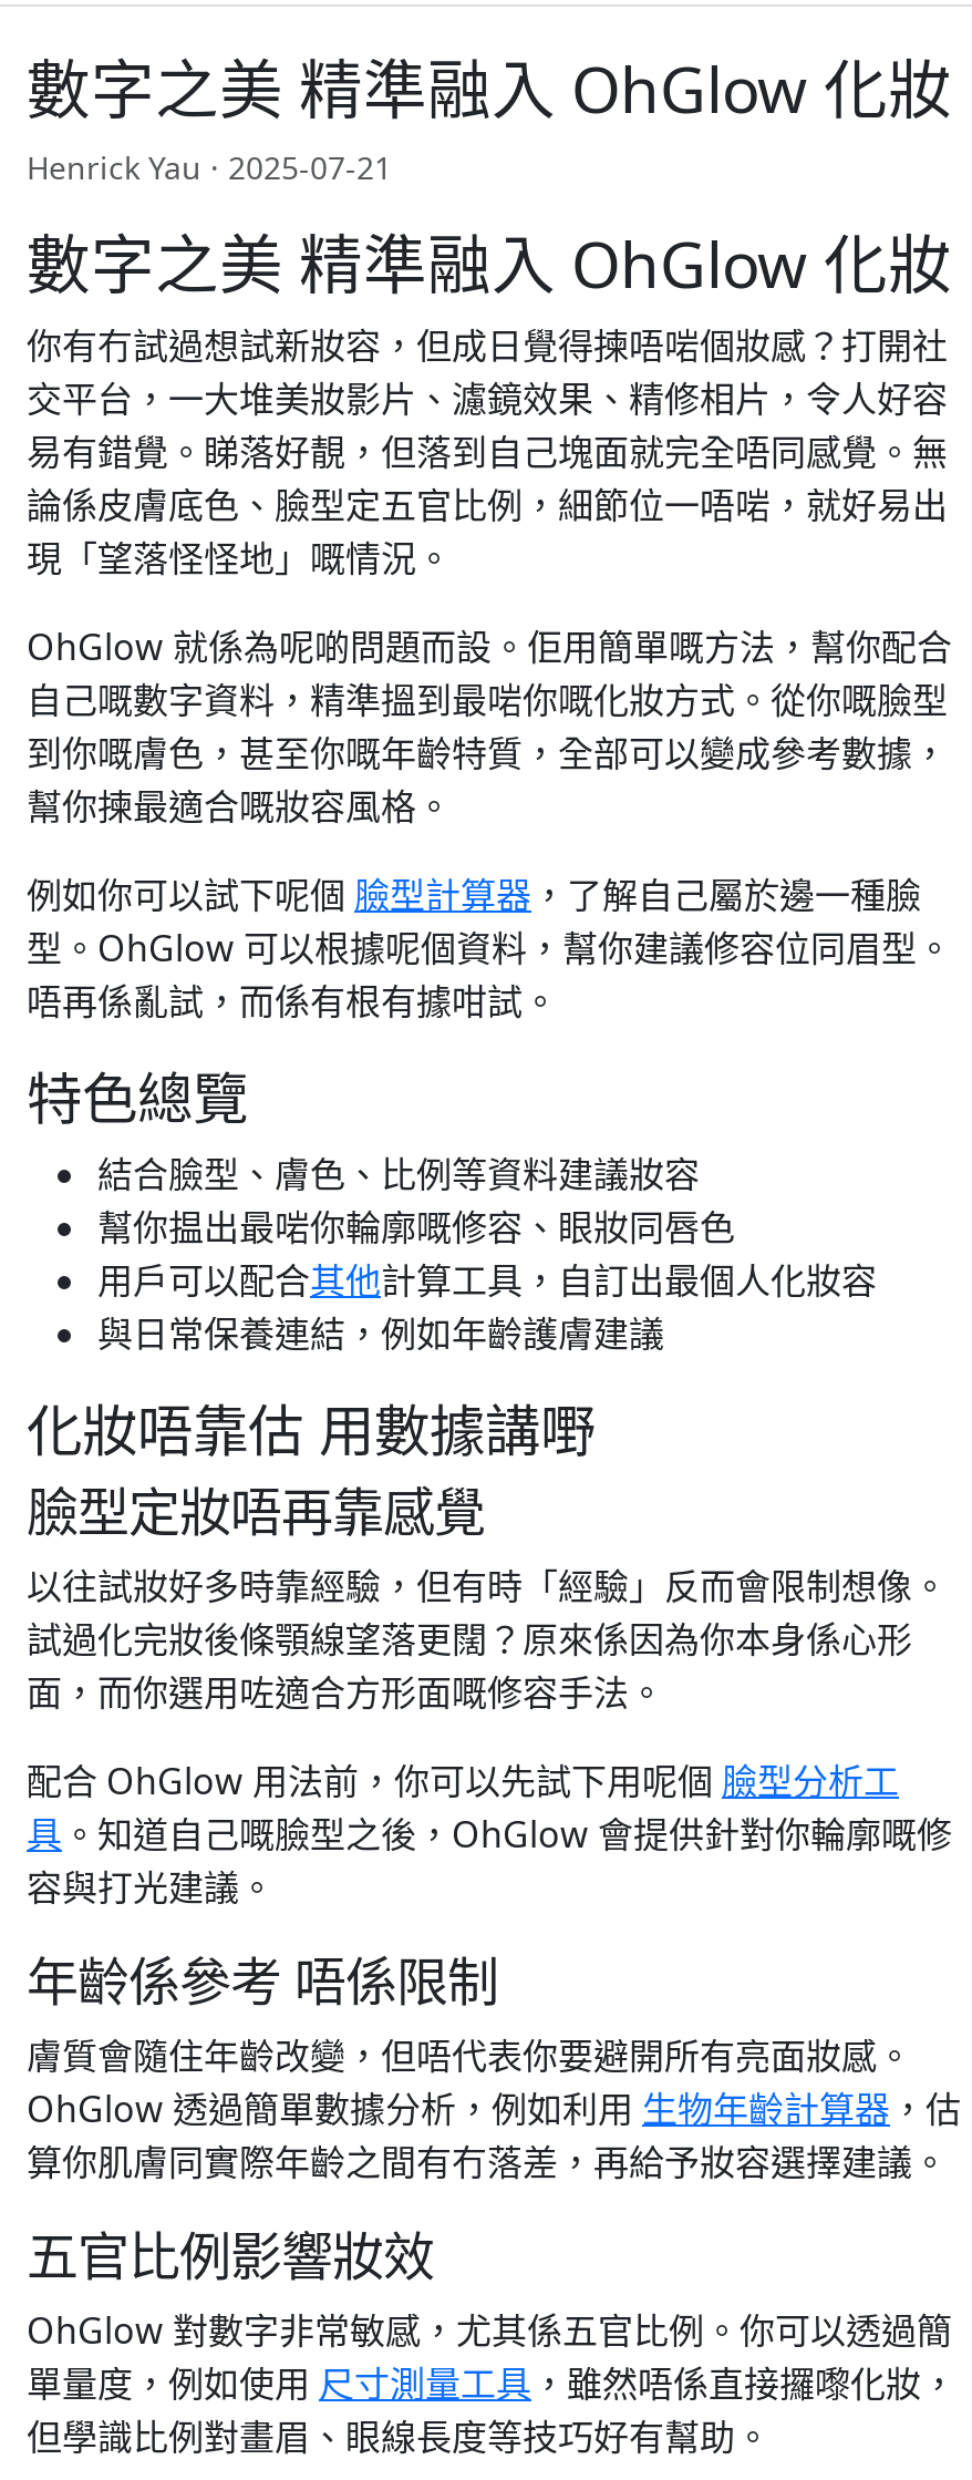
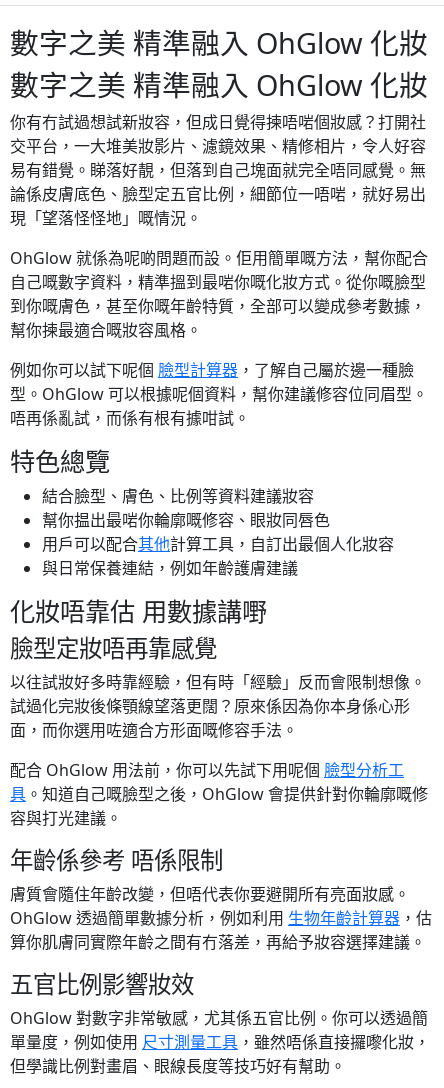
[27,146,392,188] Henrick Yau · 2025-07-21 -> none

